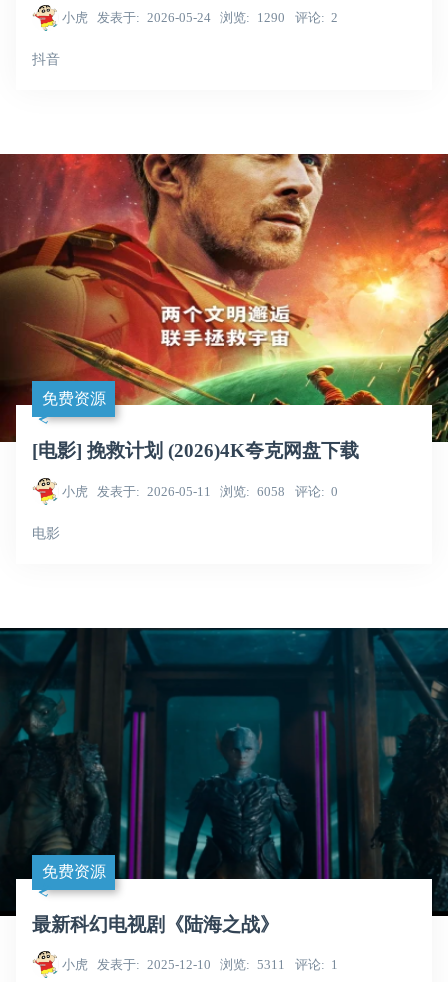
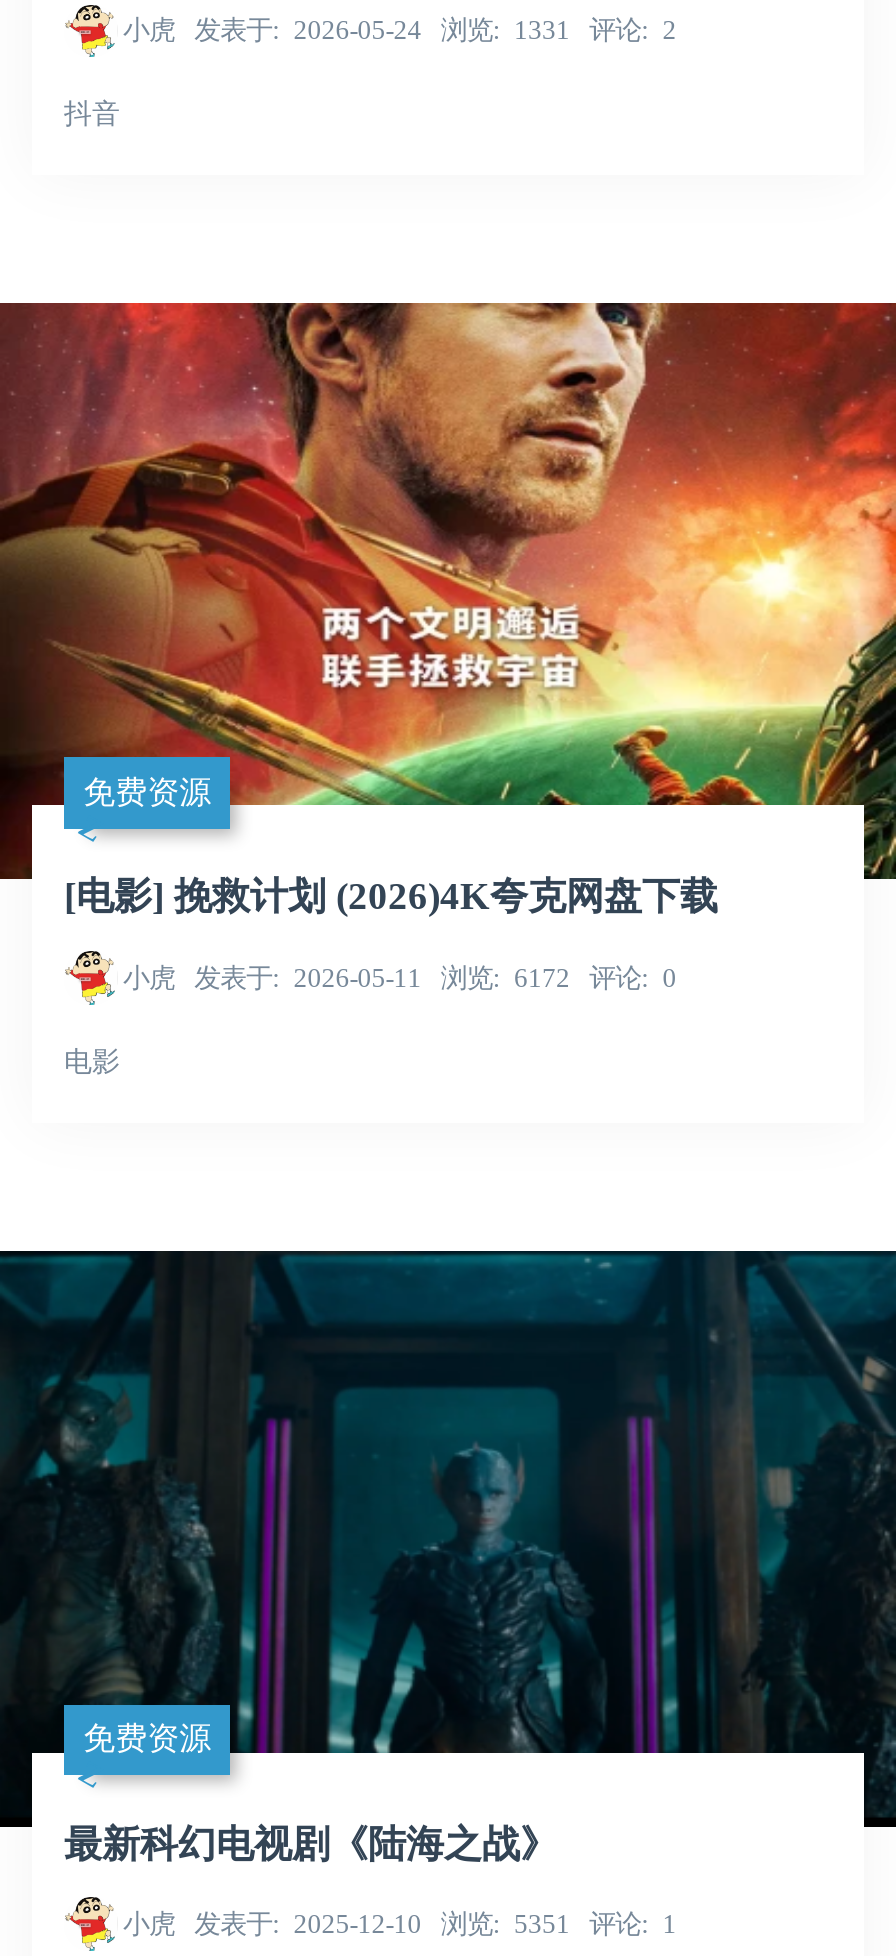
[61,10,338,25] 小虎 发表于 2026-05-24 浏览 1290 评论 2 -> [123,15,677,45] 小虎 发表于 2026-05-24 浏览 1331 评论 2
[61,484,338,499] 小虎 发表于 2026-05-11 浏览 6058 评论 0 -> [123,962,677,992] 小虎 发表于 2026-05-11 浏览 6172 评论 0
[61,957,338,972] 小虎 发表于 2025-12-10 浏览 5311 评论 1 -> [123,1909,677,1939] 小虎 发表于 2025-12-10 浏览 5351 评论 1

